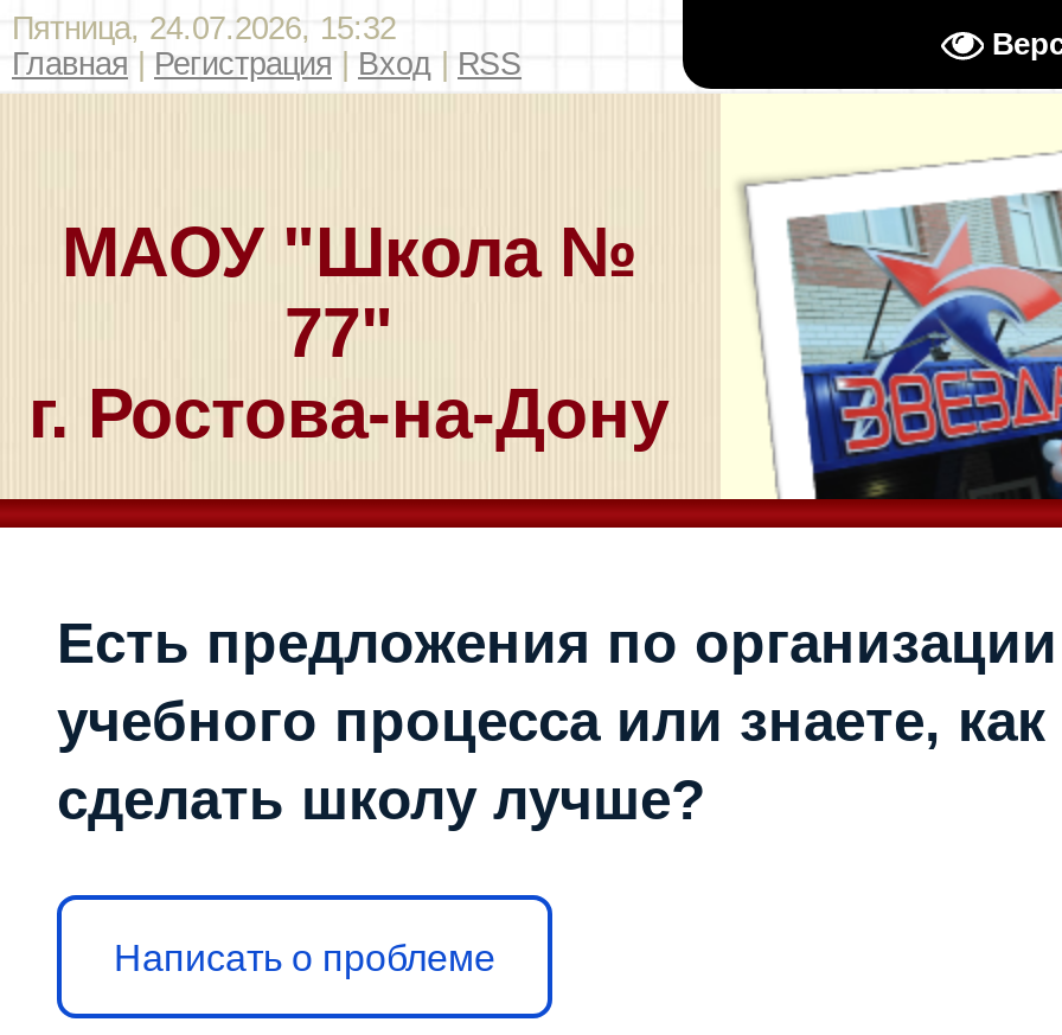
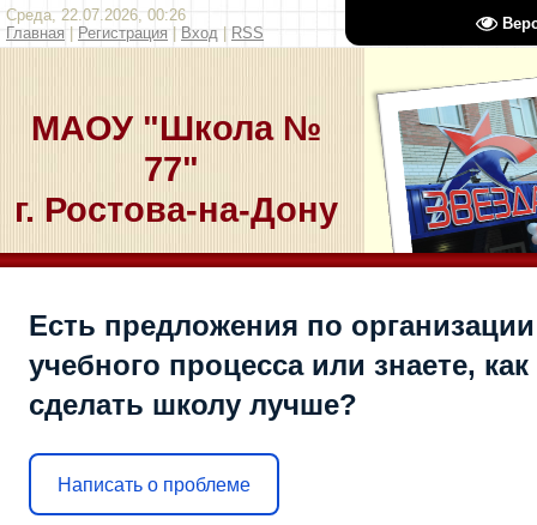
[12,11,396,46] Пятница, 24.07.2026, 15:32 -> [6,6,186,24] Среда, 22.07.2026, 00:26

